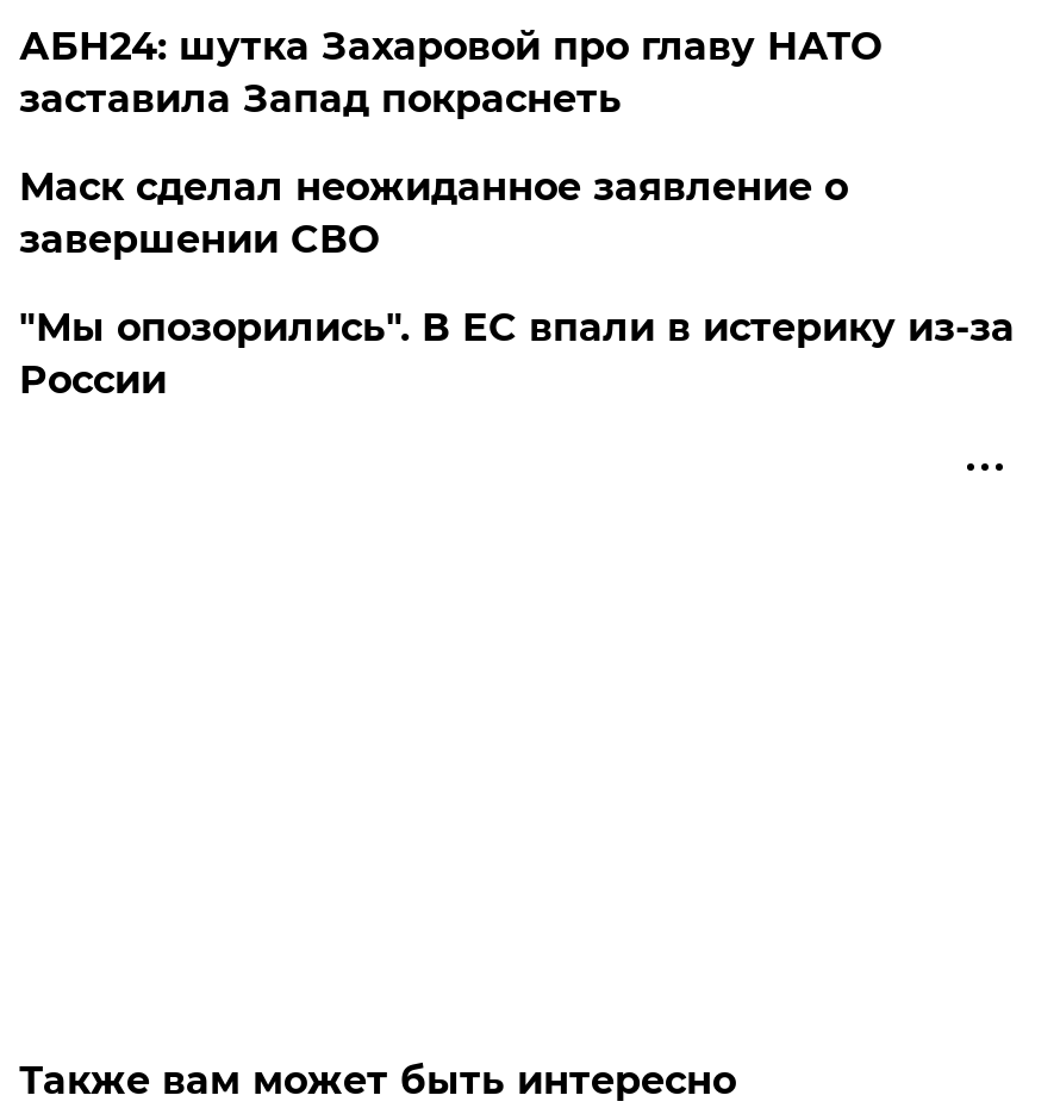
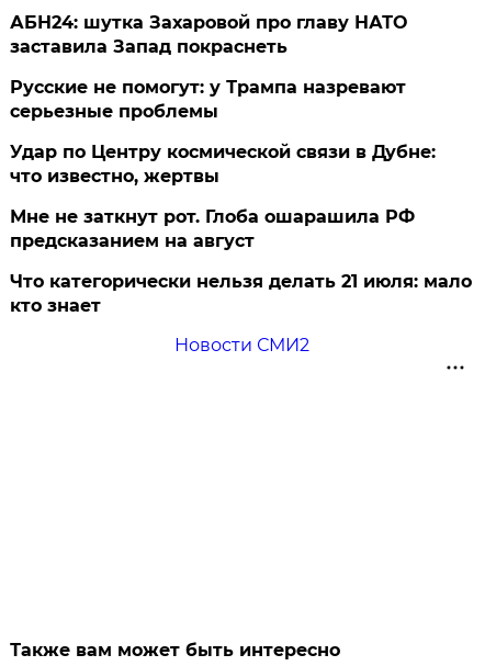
[19,164,1015,403] Маск сделал неожиданное заявление о | завершении СВО | "Мы опозорились". В ЕС впали в истерику из-за | России -> [10,77,472,355] Русские не помогут: у Трампа назревают | серьезные проблемы | Удар по Центру космической связи в Дубне: | что известно, жертвы | Мне не заткнут рот. Глоба ошарашила РФ | предсказанием на август | Что категорически нельзя делать 21 июля: мало | кто знает | Новости СМИ2

